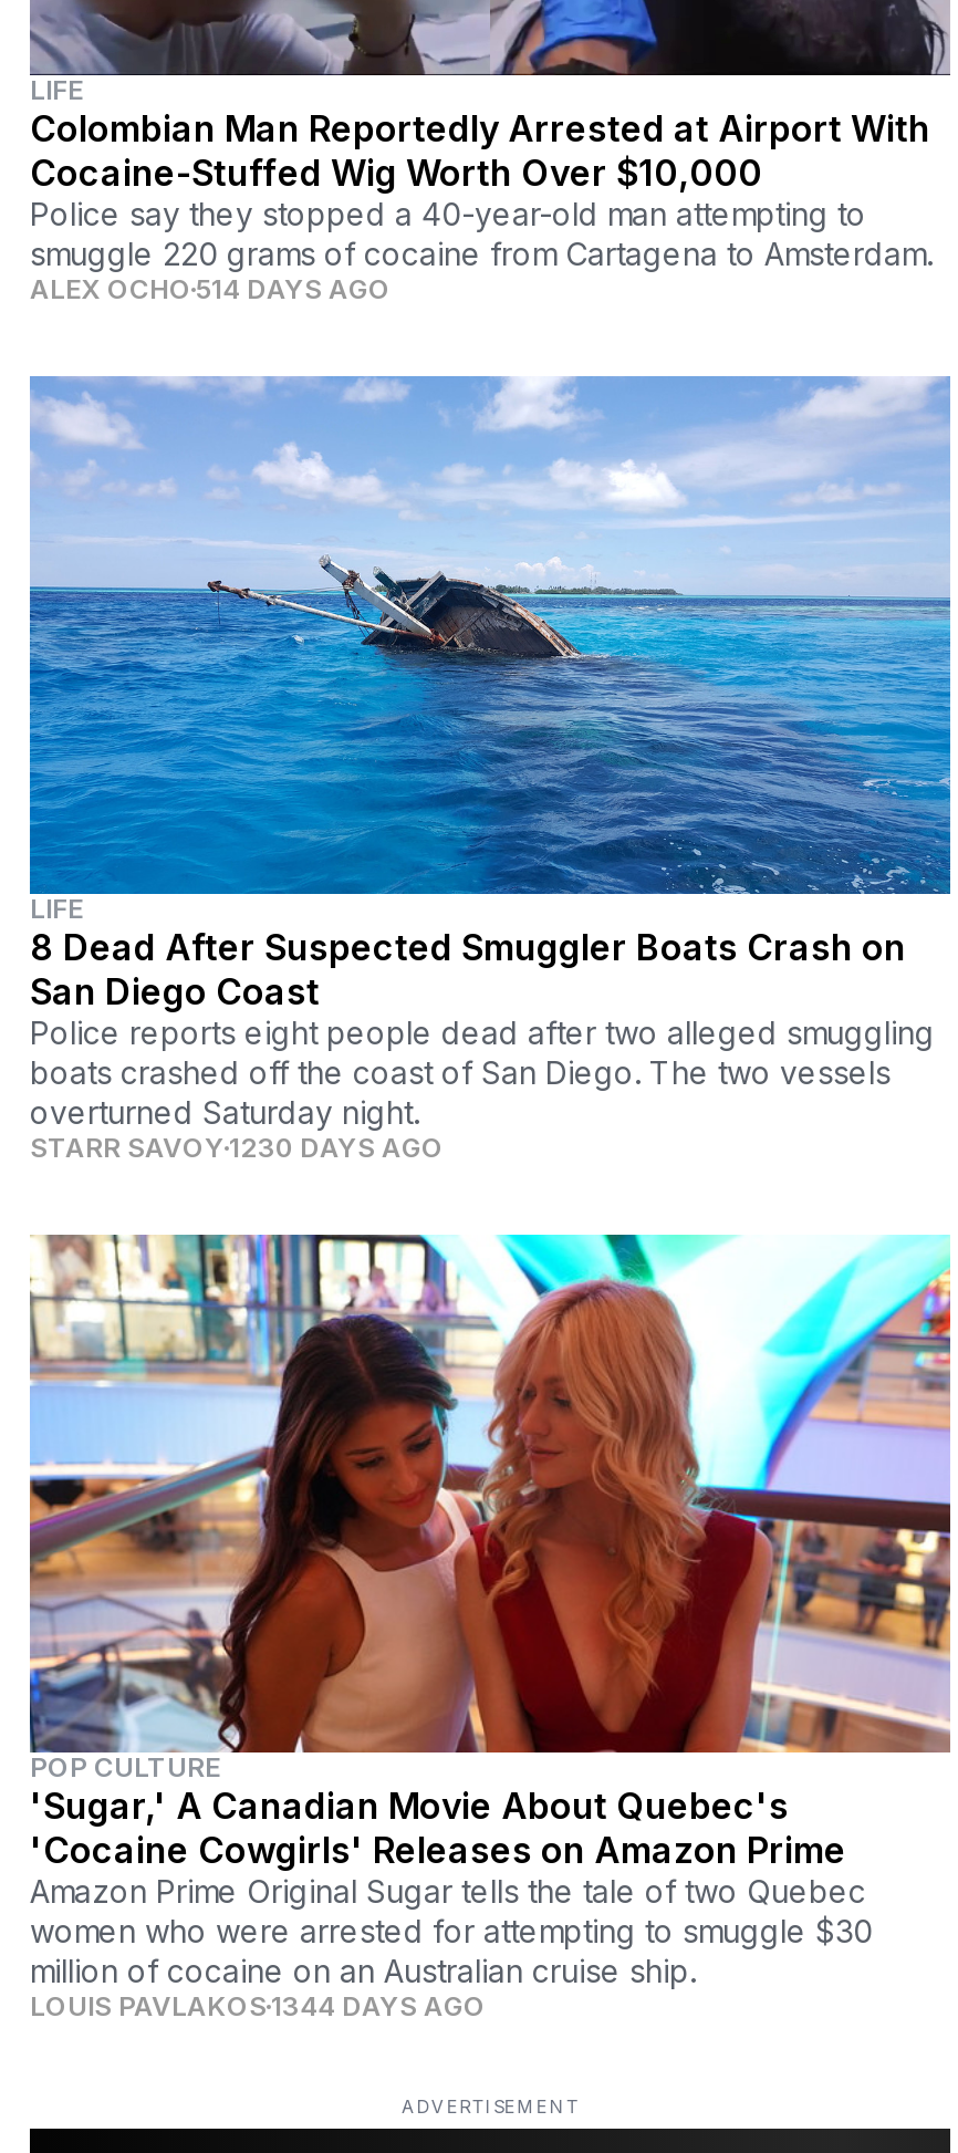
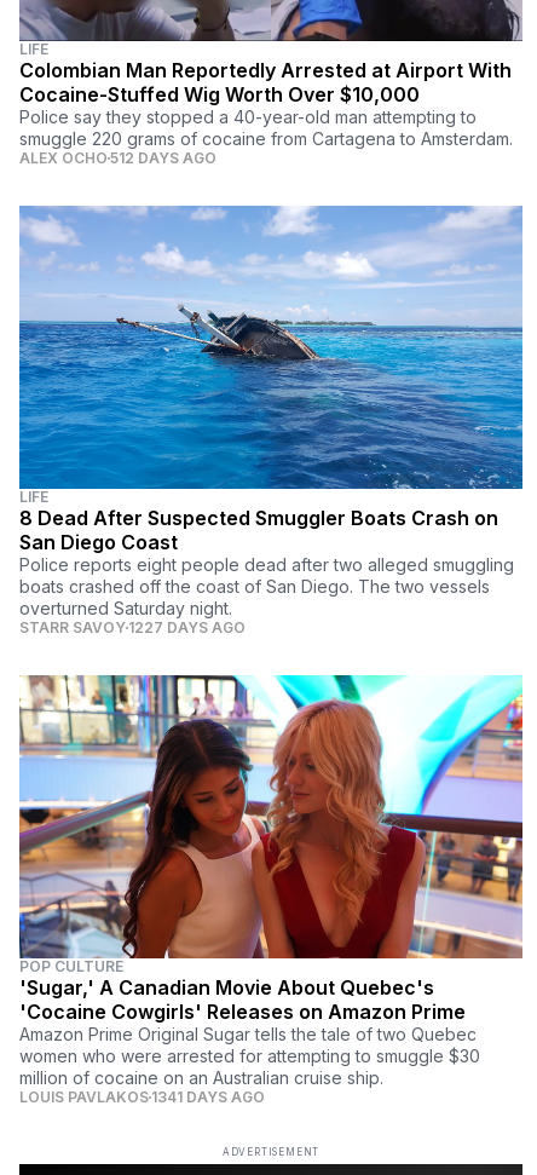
[30,272,391,305] ALEX OCHO 514 DAYS AGO -> [19,149,216,167] ALEX OCHO 512 DAYS AGO
[30,1131,444,1164] STARR SAVOY 1230 DAYS AGO -> [19,618,246,637] STARR SAVOY 1227 DAYS AGO
[30,1990,486,2023] LOUIS PAVLAKOS 1344 DAYS AGO -> [19,1088,265,1106] LOUIS PAVLAKOS 1341 DAYS AGO

